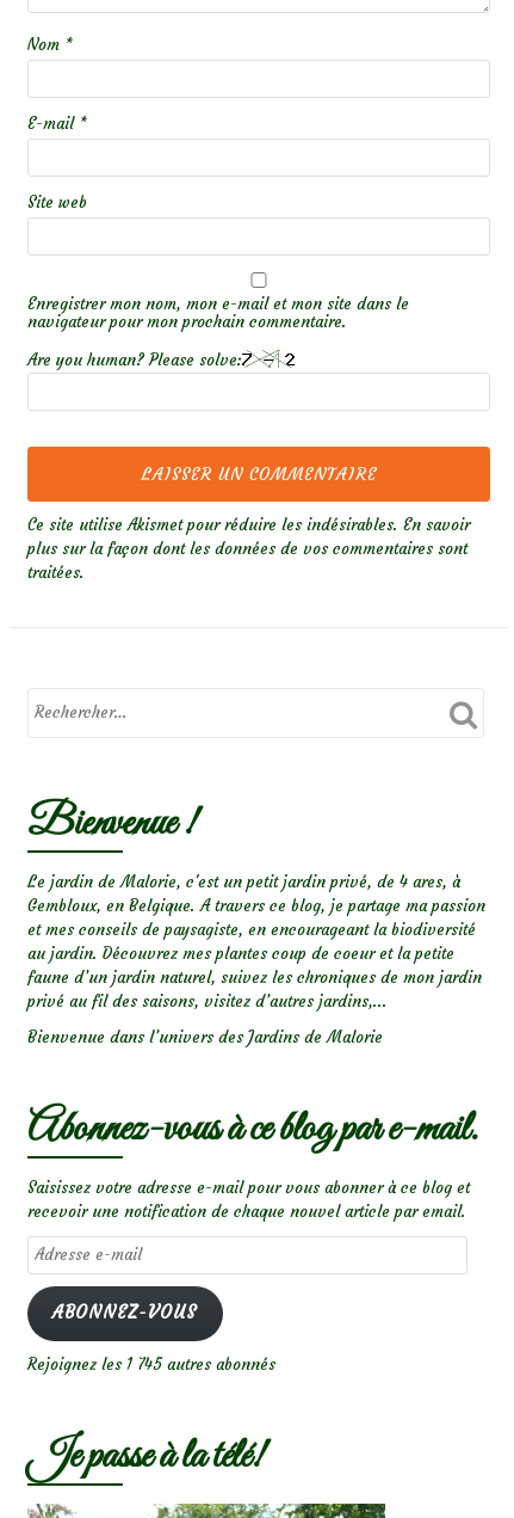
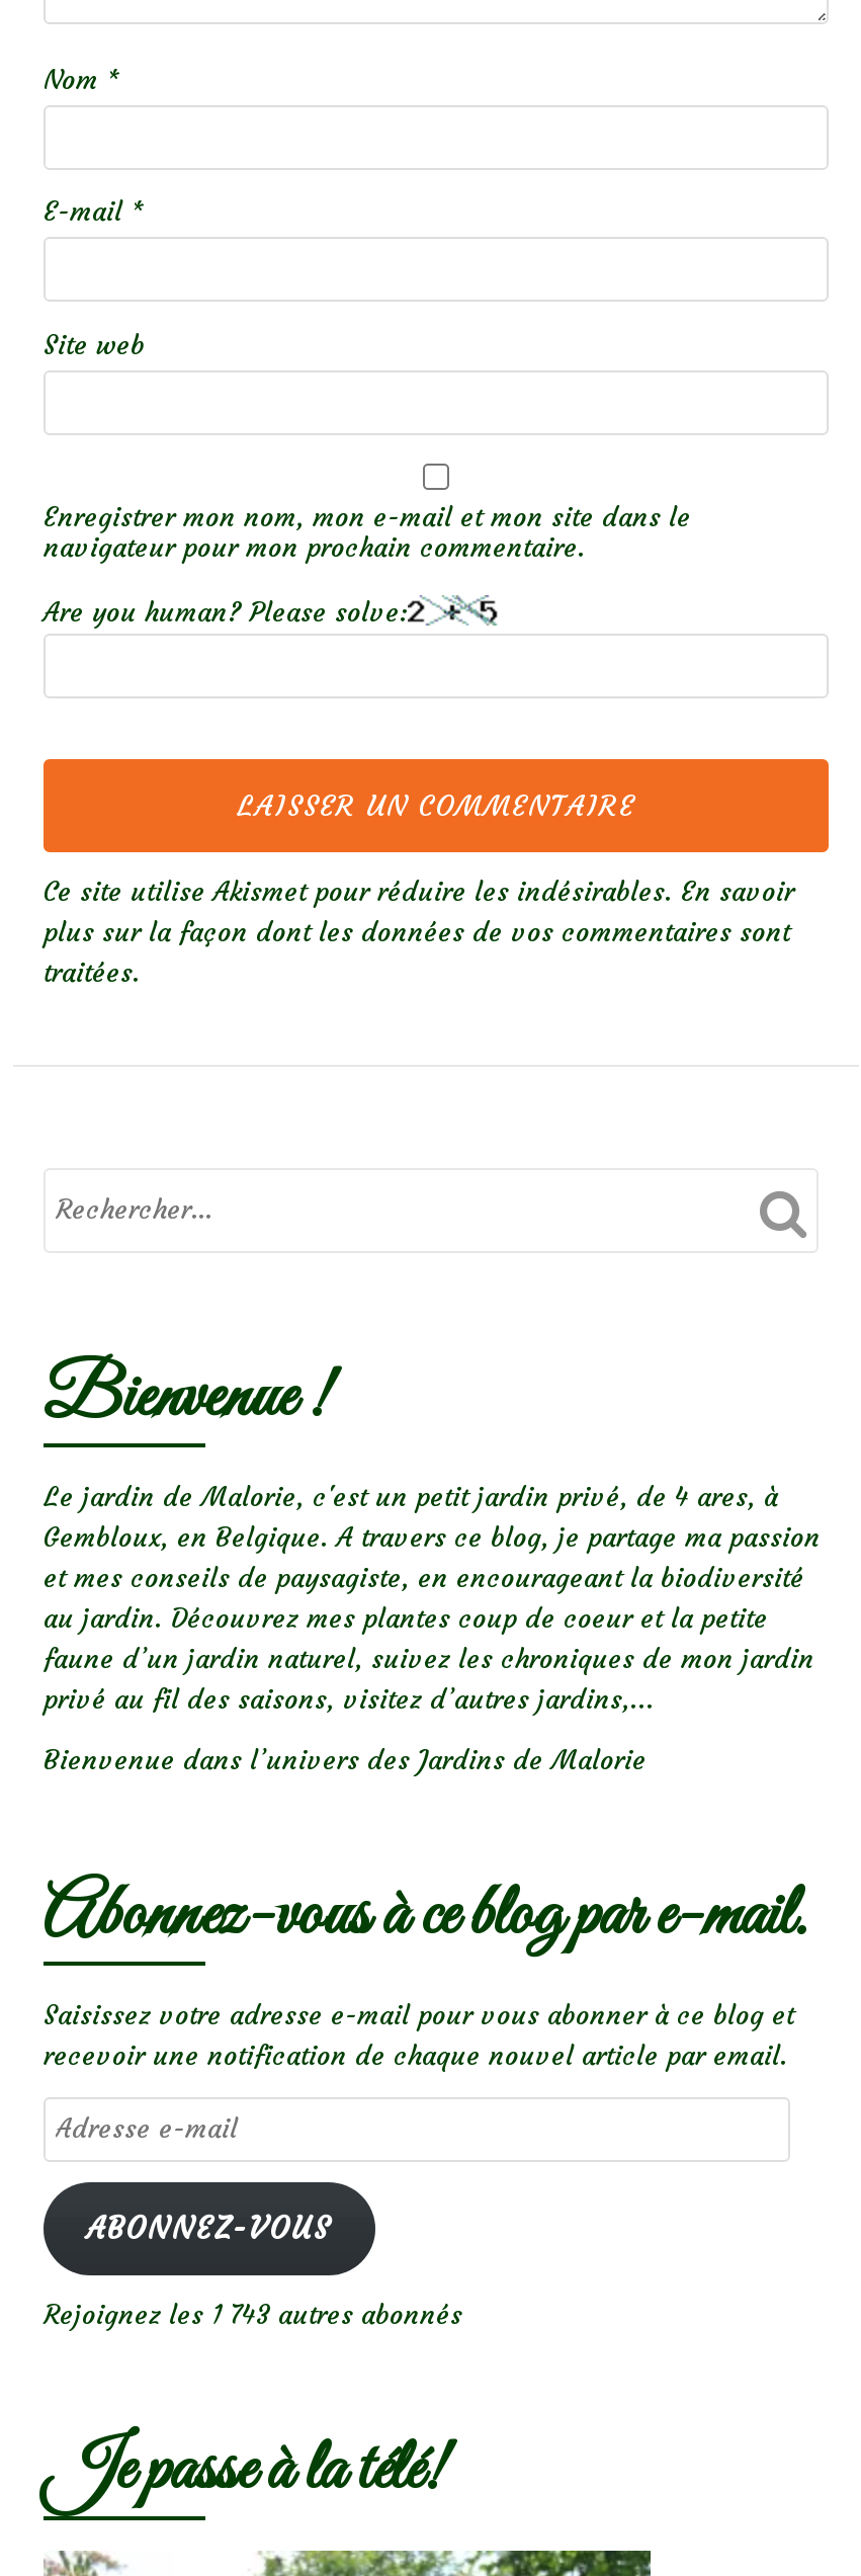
[27,1354,275,1375] Rejoignez les 1 745 autres abonnés -> [44,2299,462,2333] Rejoignez les 1 743 autres abonnés

